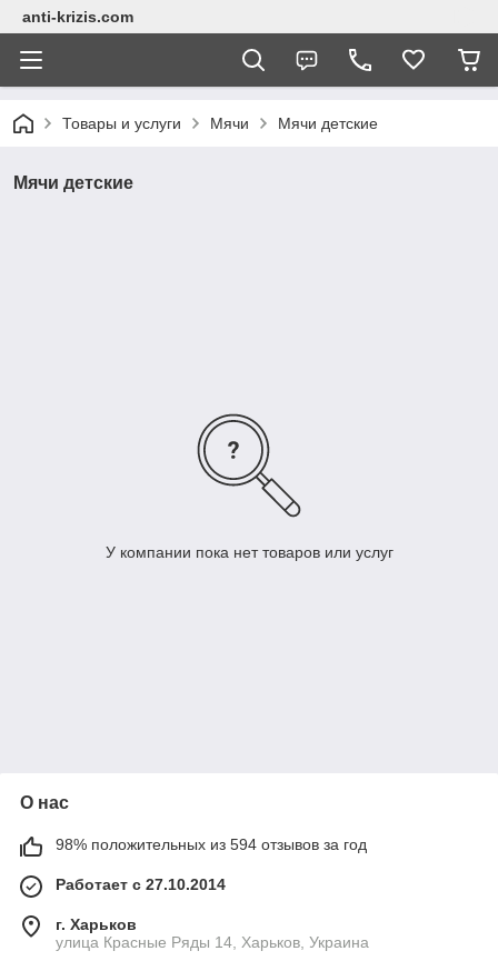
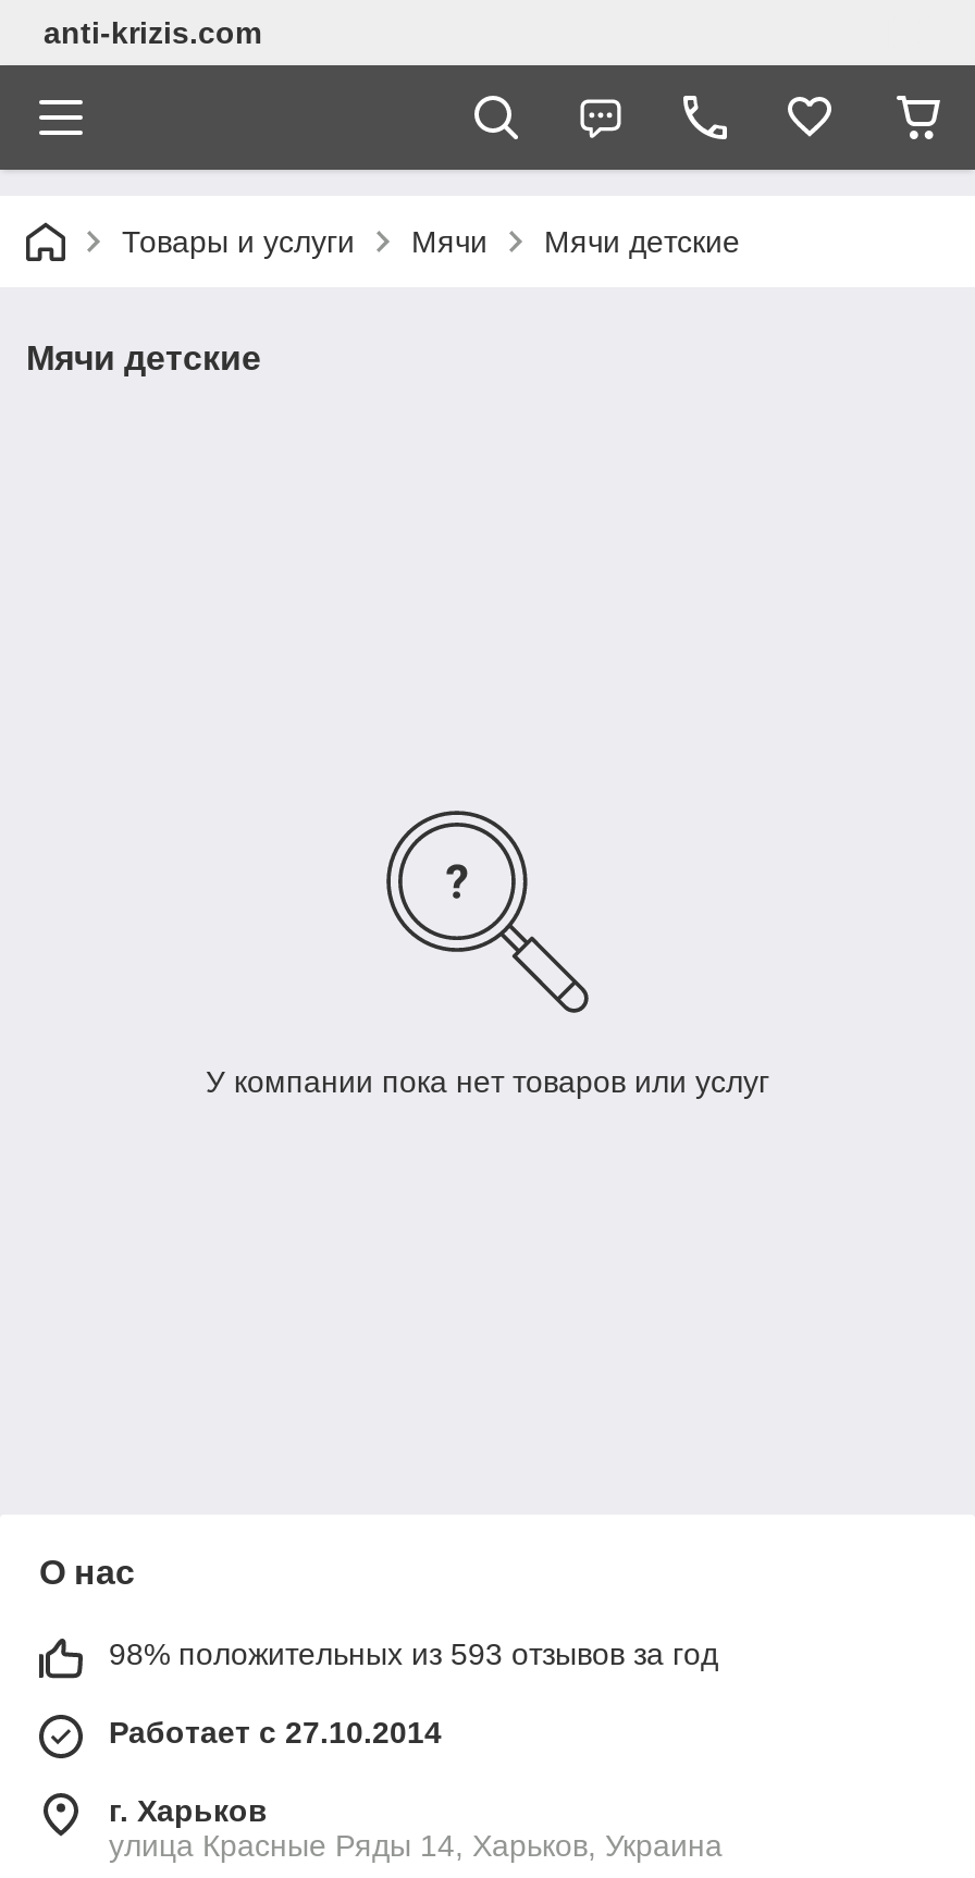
[56,836,367,854] 98% положительных из 594 отзывов за год -> [109,1638,718,1672] 98% положительных из 593 отзывов за год

